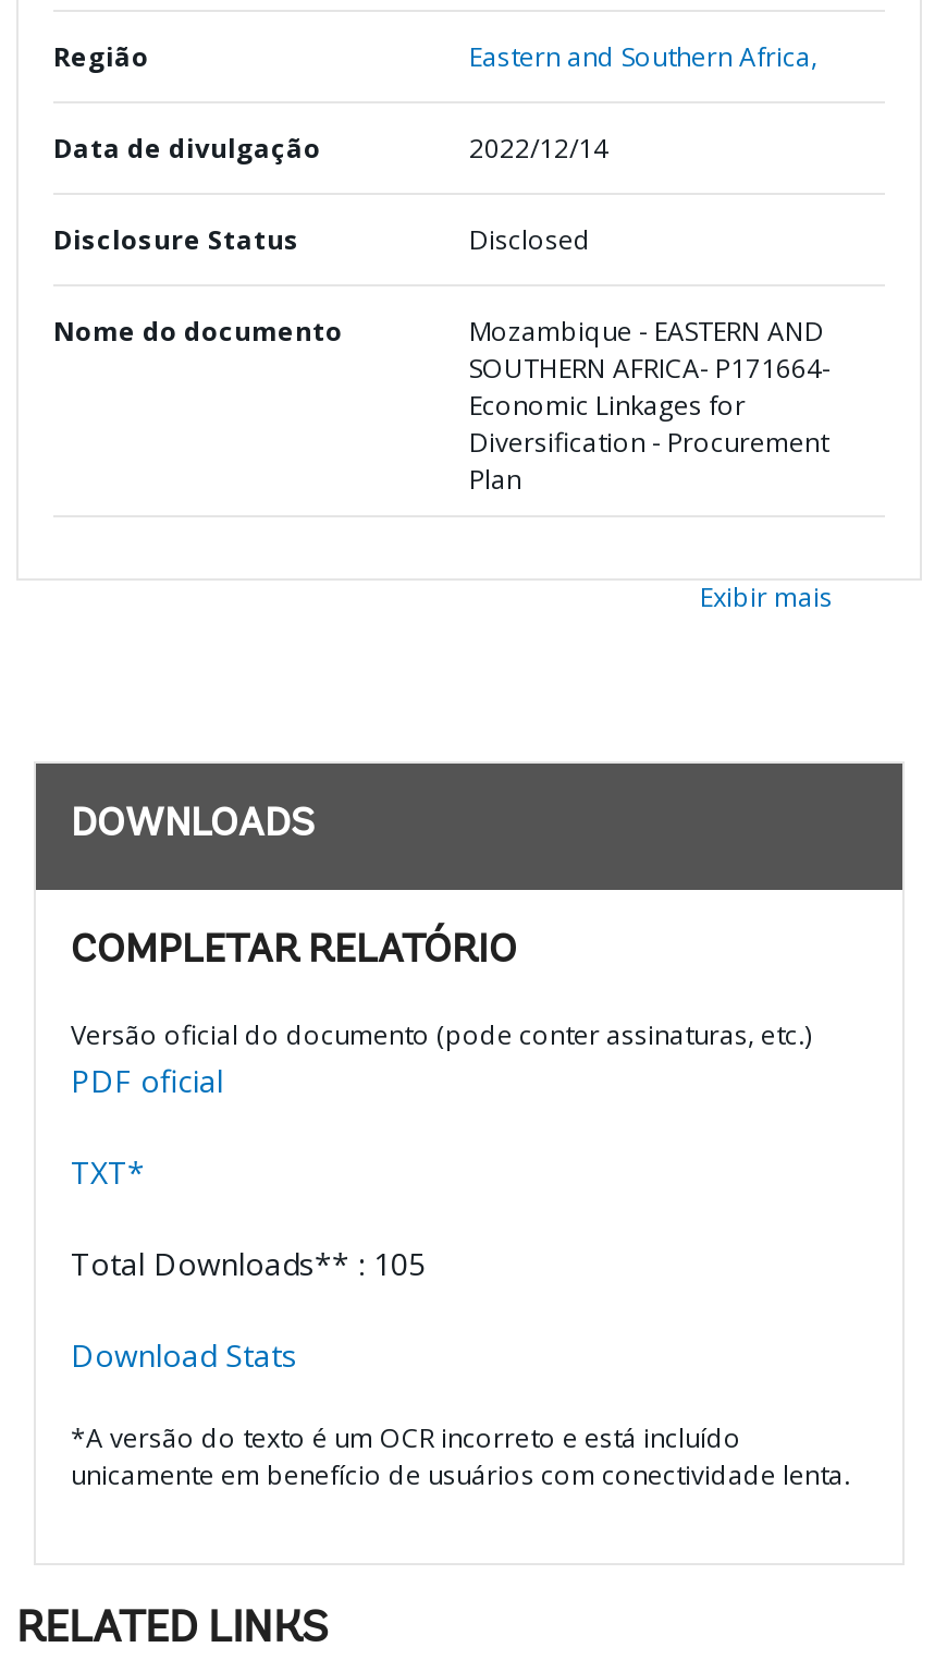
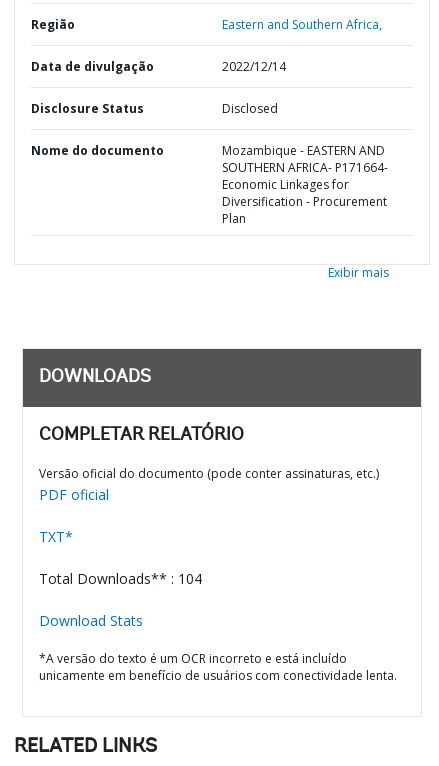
[71,1243,426,1284] Total Downloads** : 105 -> [39,569,202,588] Total Downloads** : 104

